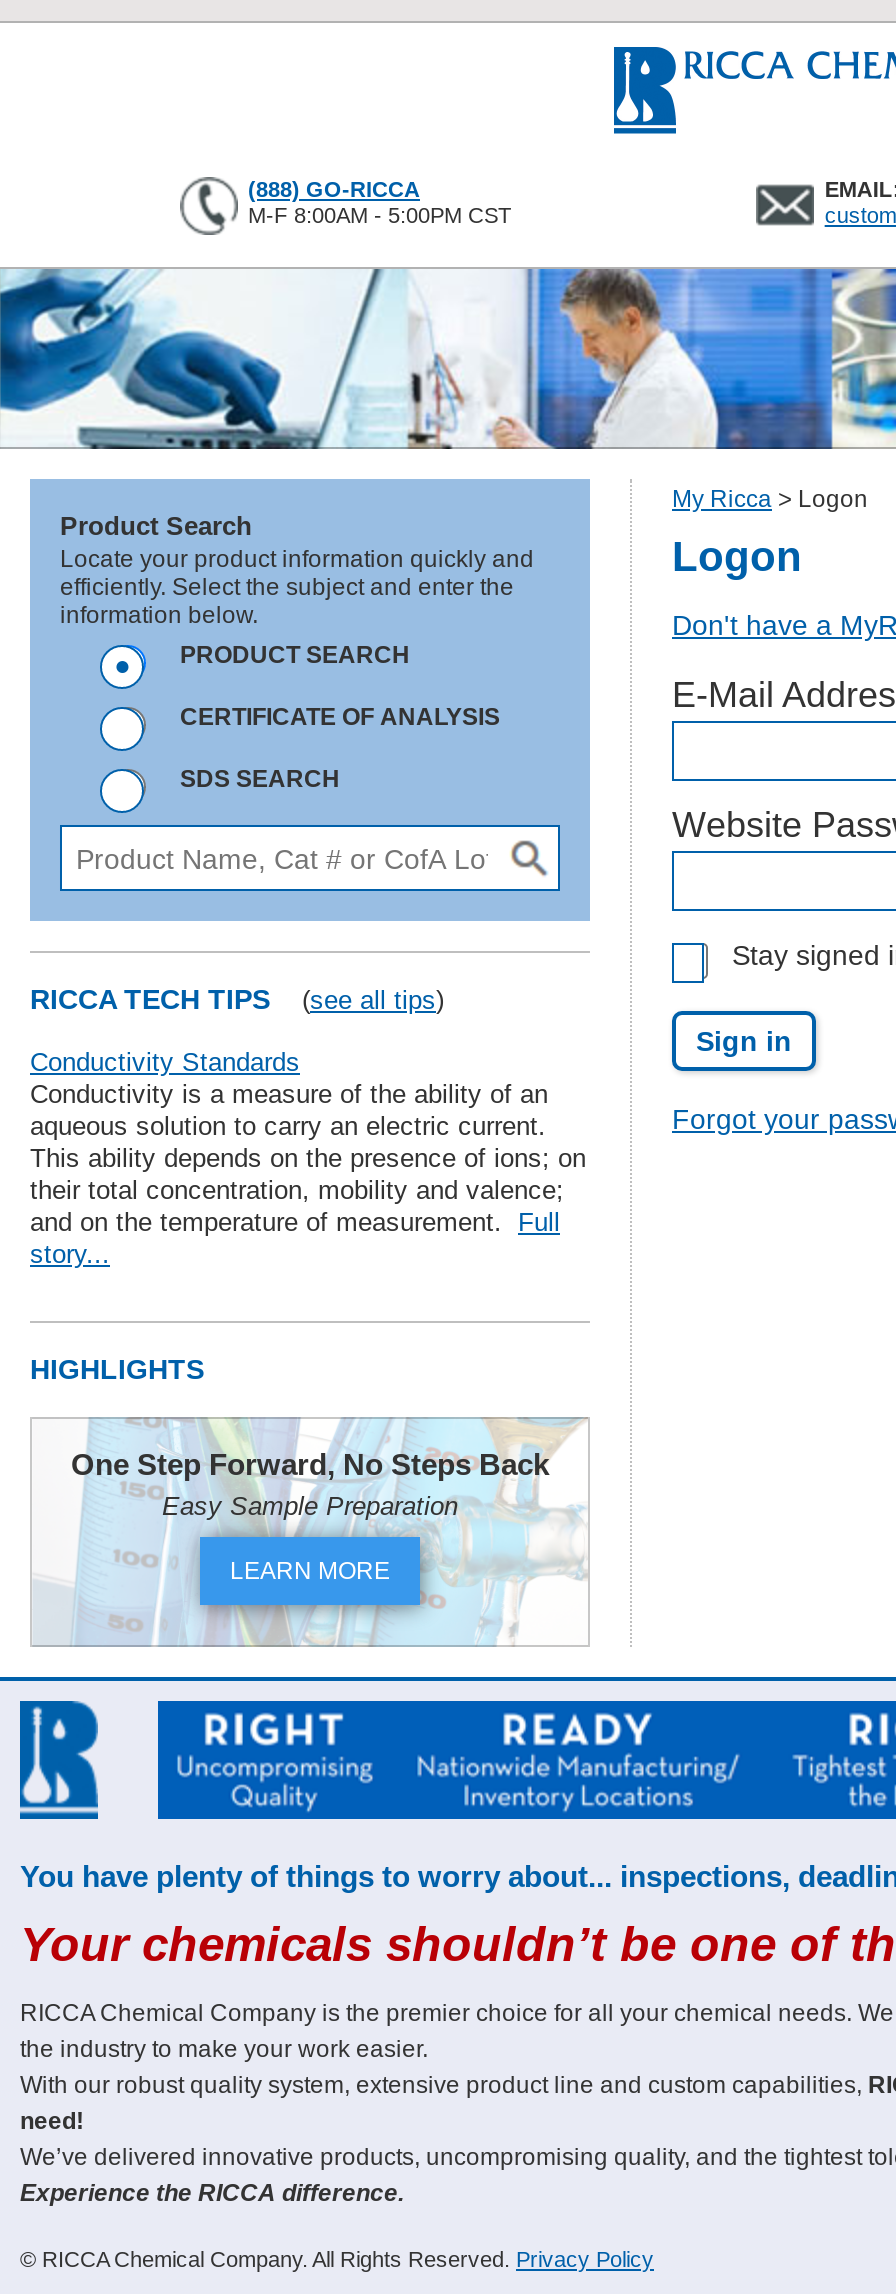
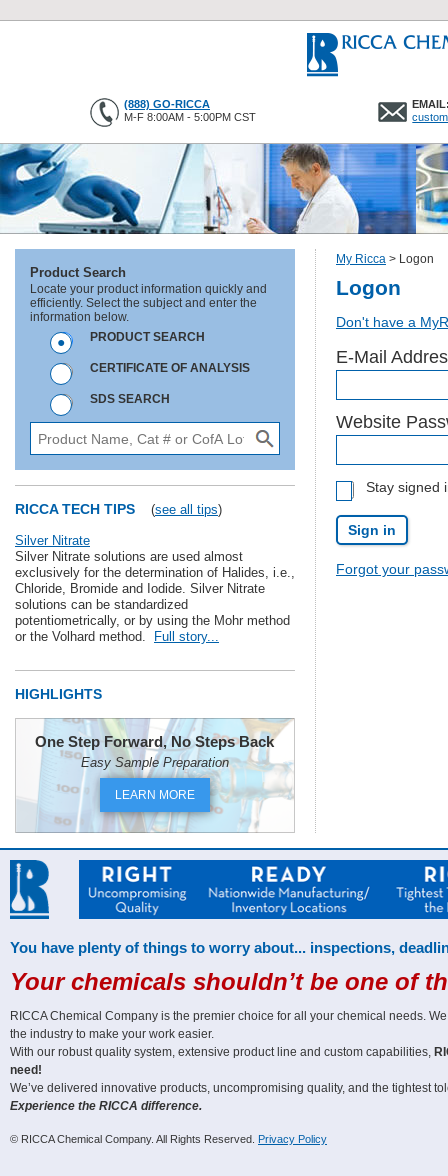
[30,1047,586,1269] Conductivity Standards | Conductivity is a measure of the ability of an | aqueous solution to carry an electric current. | This ability depends on the presence of ions; on | their total concentration, mobility and valence; | and on the temperature of measurement. Full | story... -> [15,533,295,644] Silver Nitrate | Silver Nitrate solutions are used almost | exclusively for the determination of Halides, i.e., | Chloride, Bromide and Iodide. Silver Nitrate | solutions can be standardized | potentiometrically, or by using the Mohr method | or the Volhard method. Full story...

